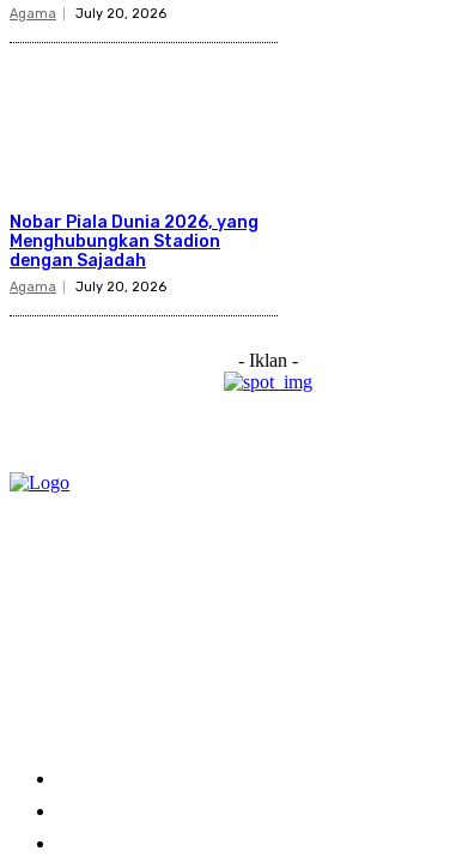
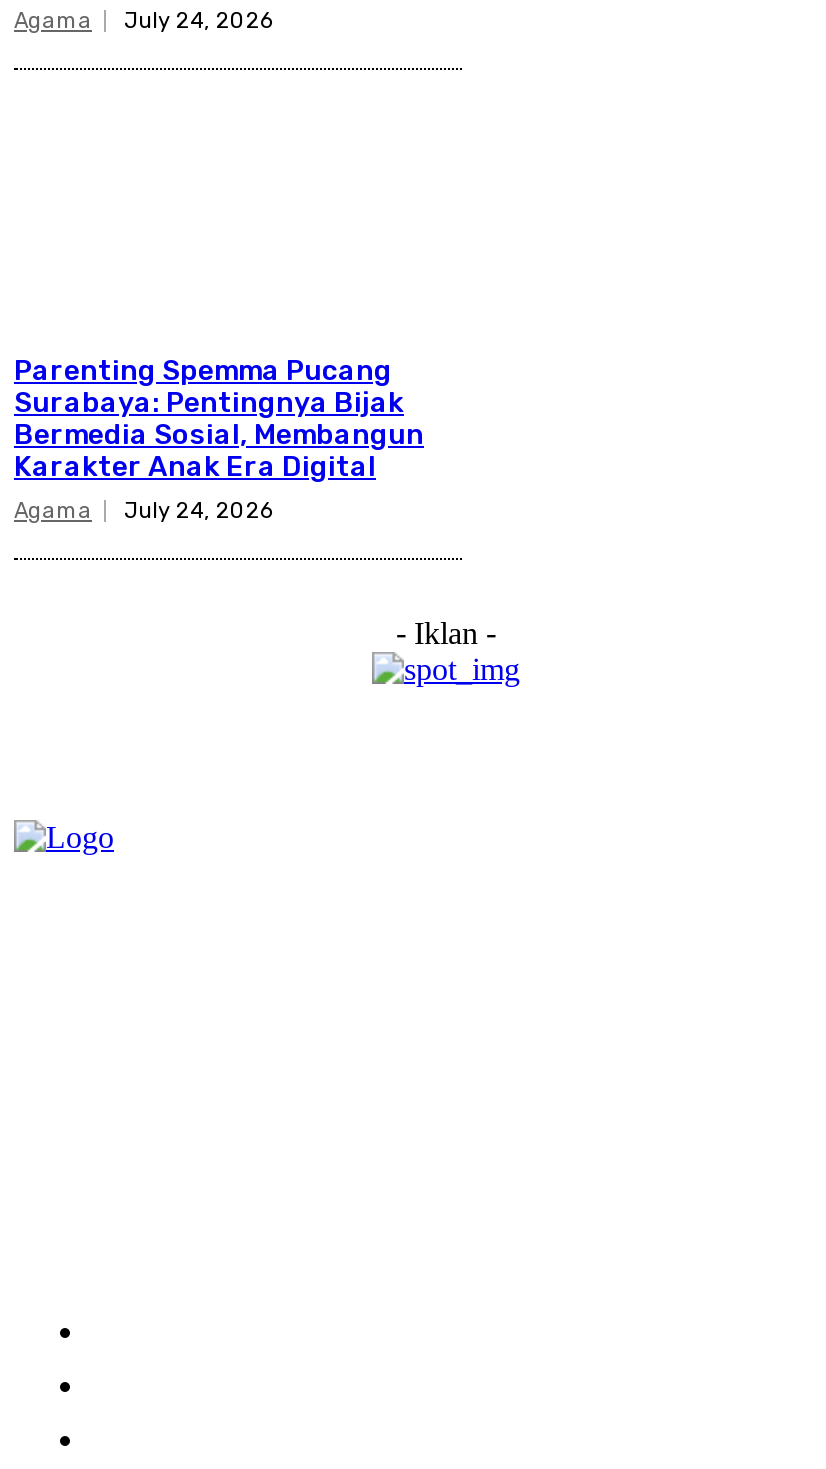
[10,6,166,21] Agama July 20, 2026 -> [14,9,274,35] Agama July 24, 2026
[10,212,259,271] Nobar Piala Dunia 2026, yang | Menghubungkan Stadion | dengan Sajadah -> [14,354,424,484] Parenting Spemma Pucang | Surabaya: Pentingnya Bijak | Bermedia Sosial, Membangun | Karakter Anak Era Digital
[10,279,166,295] Agama July 20, 2026 -> [14,498,274,524] Agama July 24, 2026

